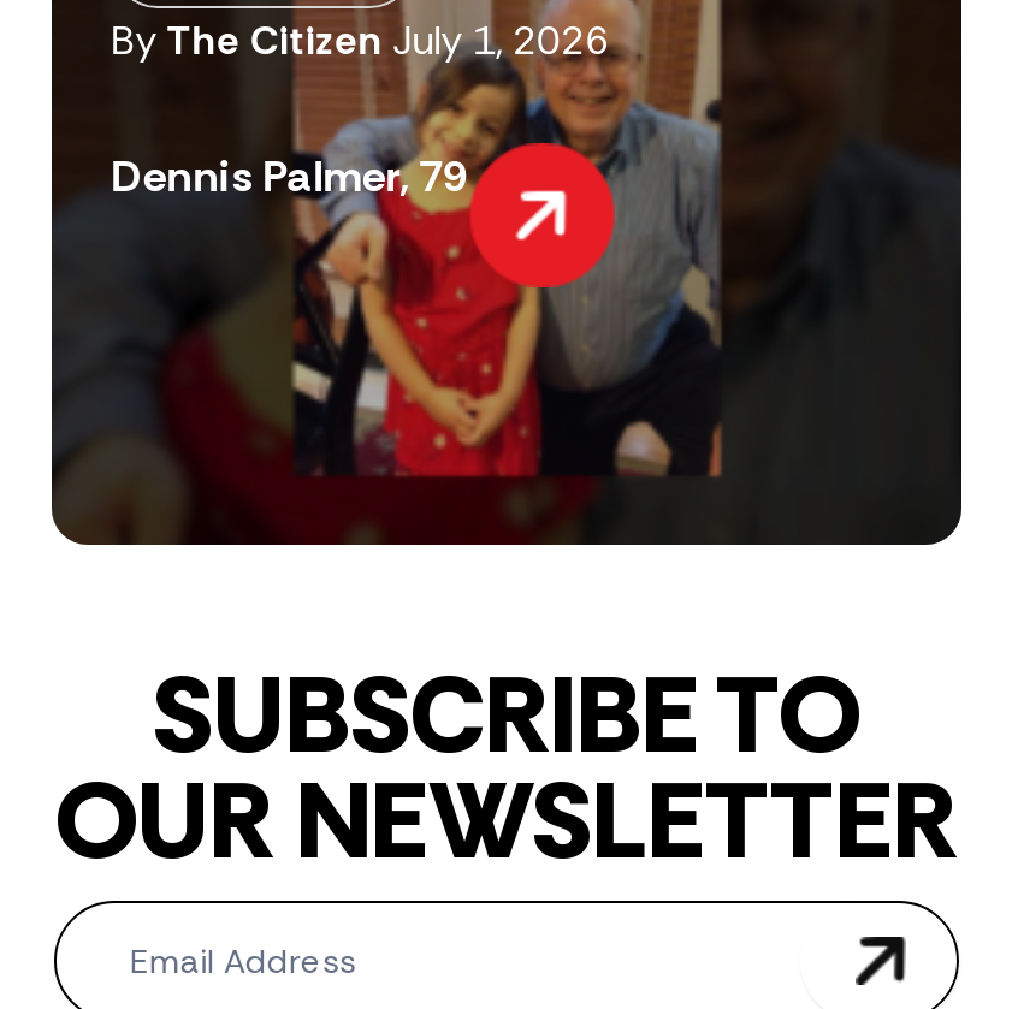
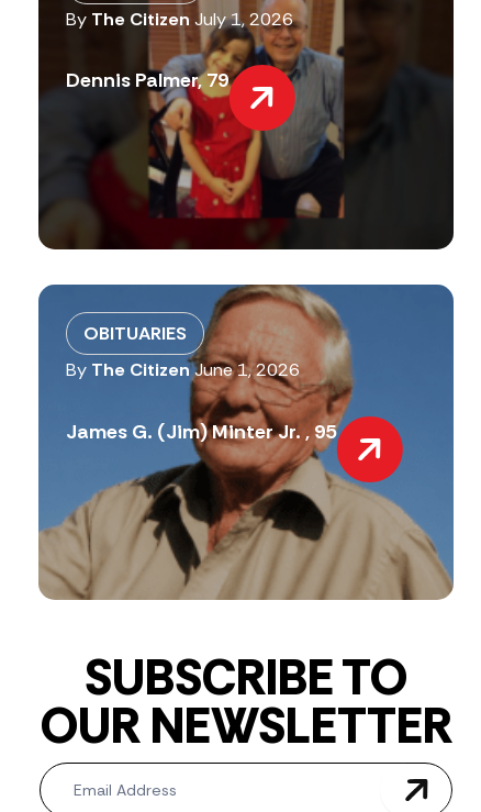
none -> [37,283,455,601] [image] | OBITUARIES | By The Citizen June 1, 2026 | James G. (Jim) Minter Jr. , 95

